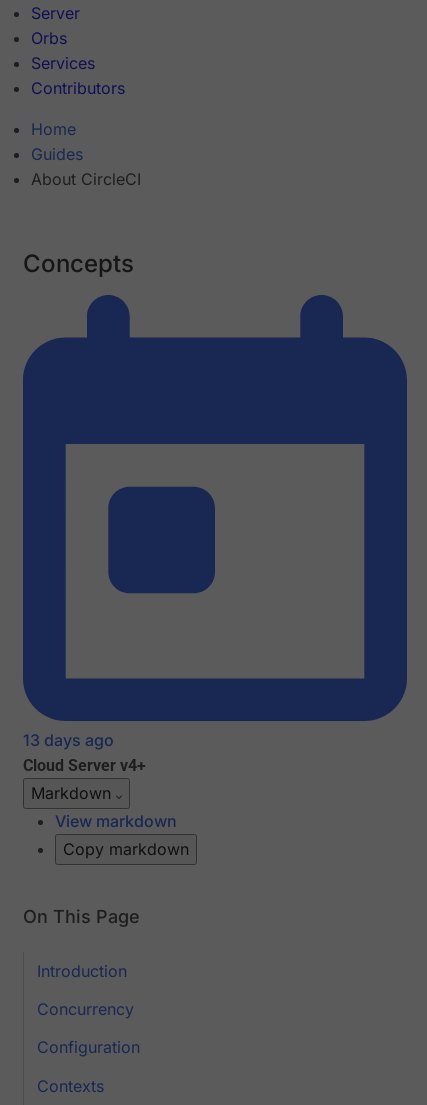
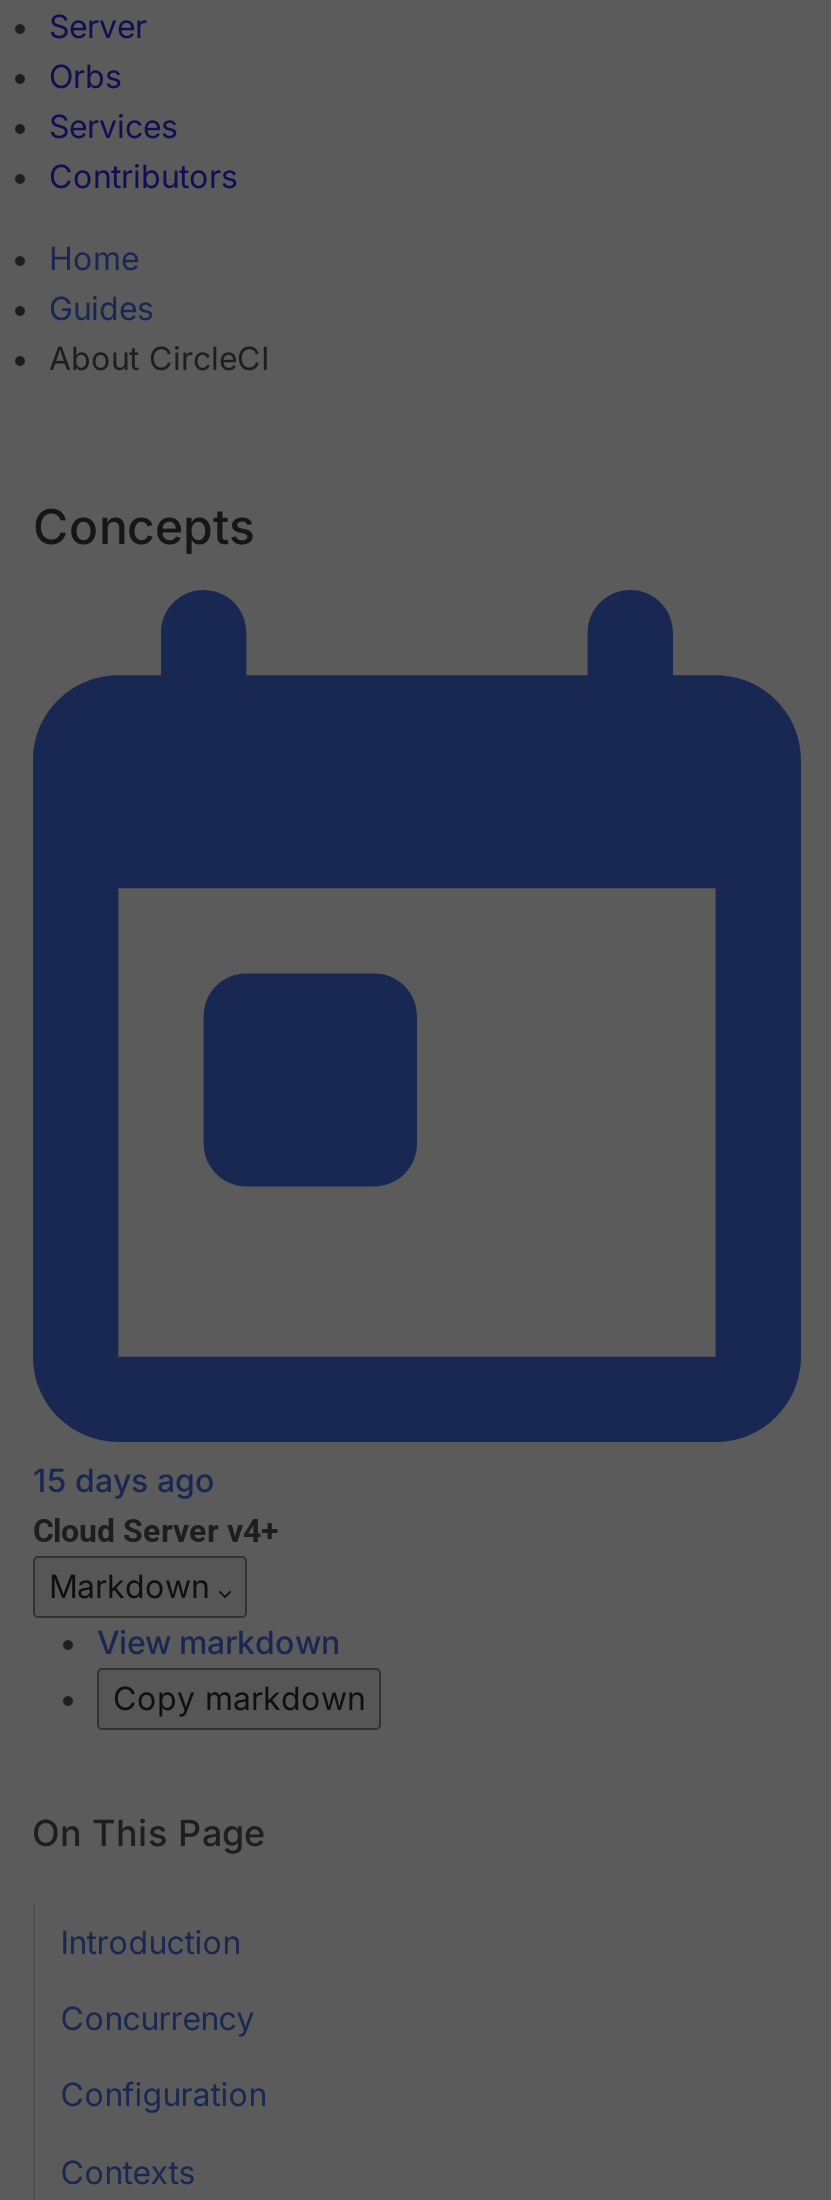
[23,730,114,750] 13 days ago -> [33,1461,215,1501] 15 days ago

